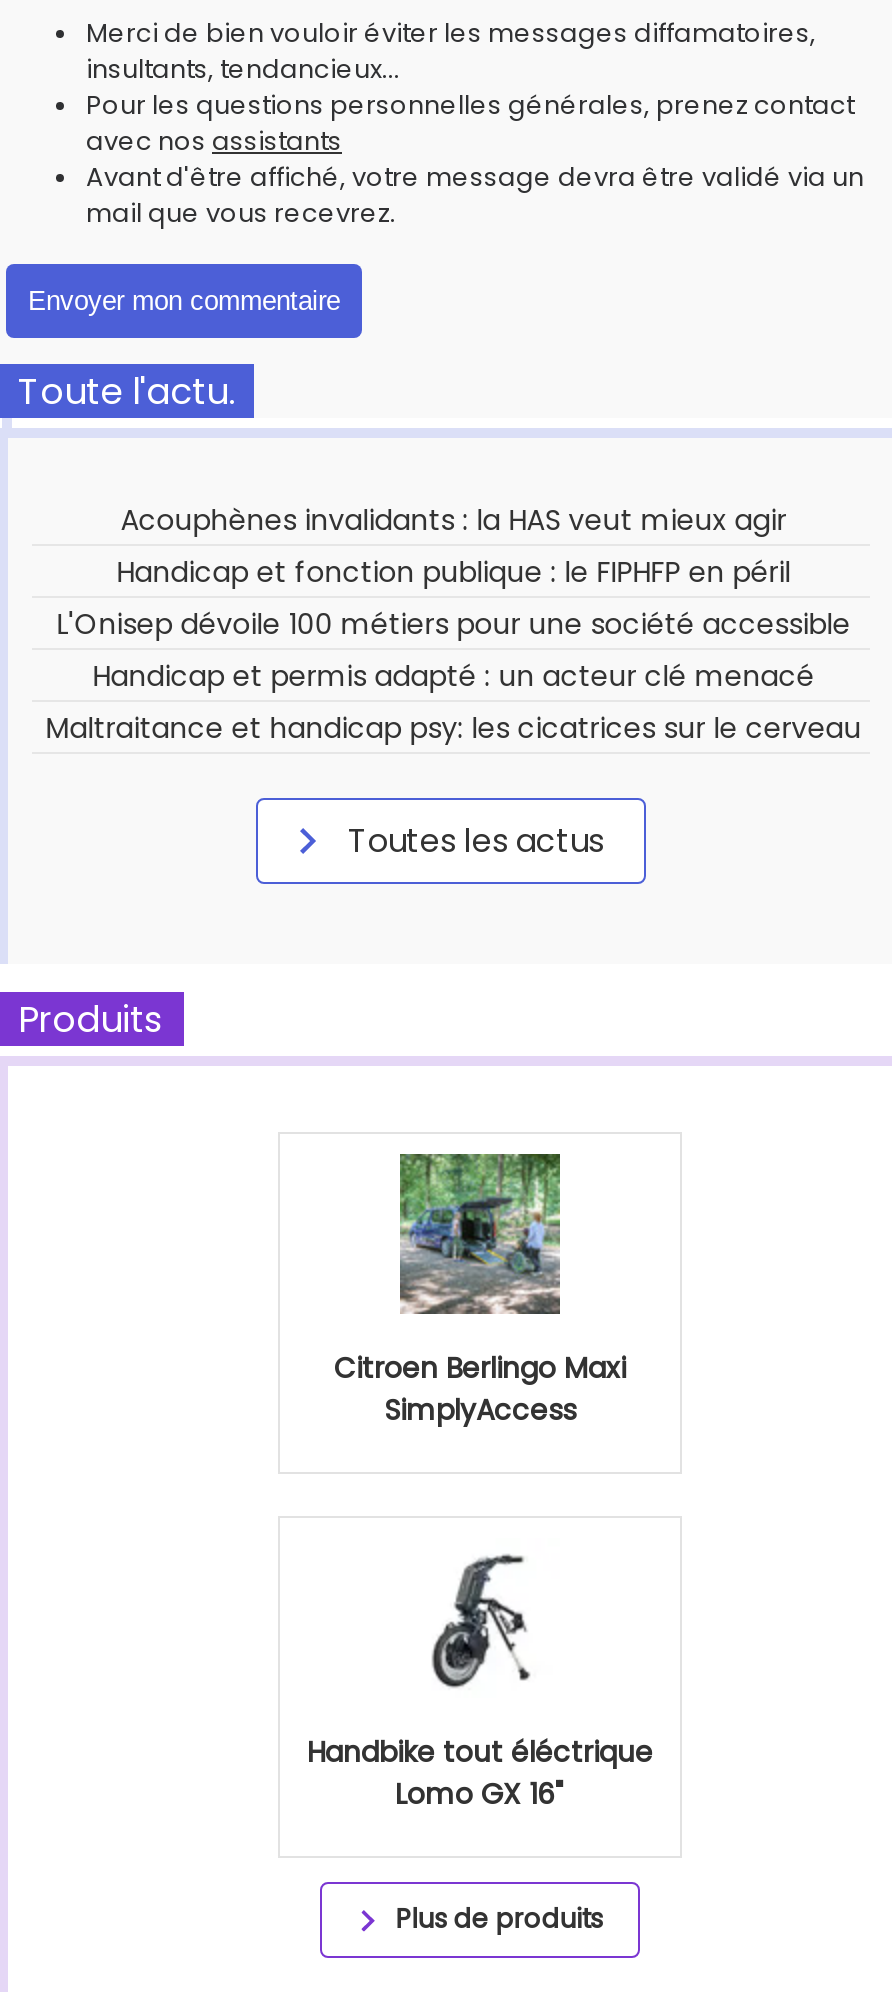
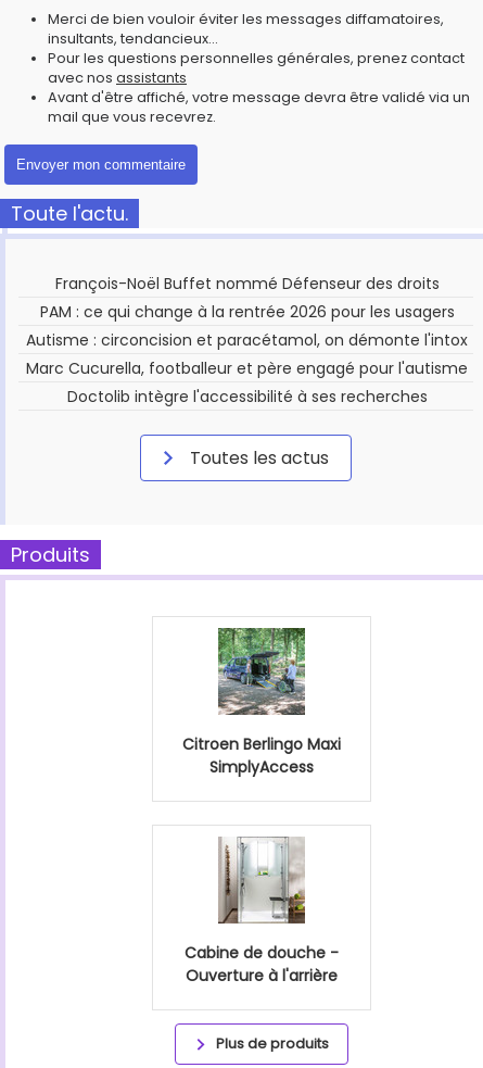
[46,500,862,748] Acouphènes invalidants : la HAS veut mieux agir | Handicap et fonction publique : le FIPHFP en péril | L'Onisep dévoile 100 métiers pour une société accessible | Handicap et permis adapté : un acteur clé menacé | Maltraitance et handicap psy: les cicatrices sur le cerveau -> [26,273,468,407] François-Noël Buffet nommé Défenseur des droits | PAM : ce qui change à la rentrée 2026 pour les usagers | Autisme : circoncision et paracétamol, on démonte l'intox | Marc Cucurella, footballeur et père engagé pour l'autisme | Doctolib intègre l'accessibilité à ses recherches
[307,1538,653,1814] [image] | Handbike tout éléctrique | Lomo GX 16" -> [185,835,339,986] [image] | Cabine de douche - | Ouverture à l'arrière

